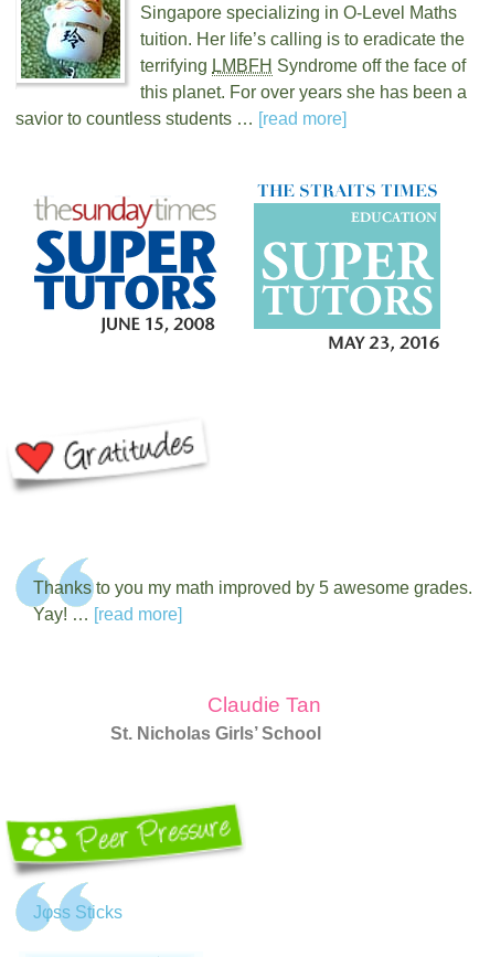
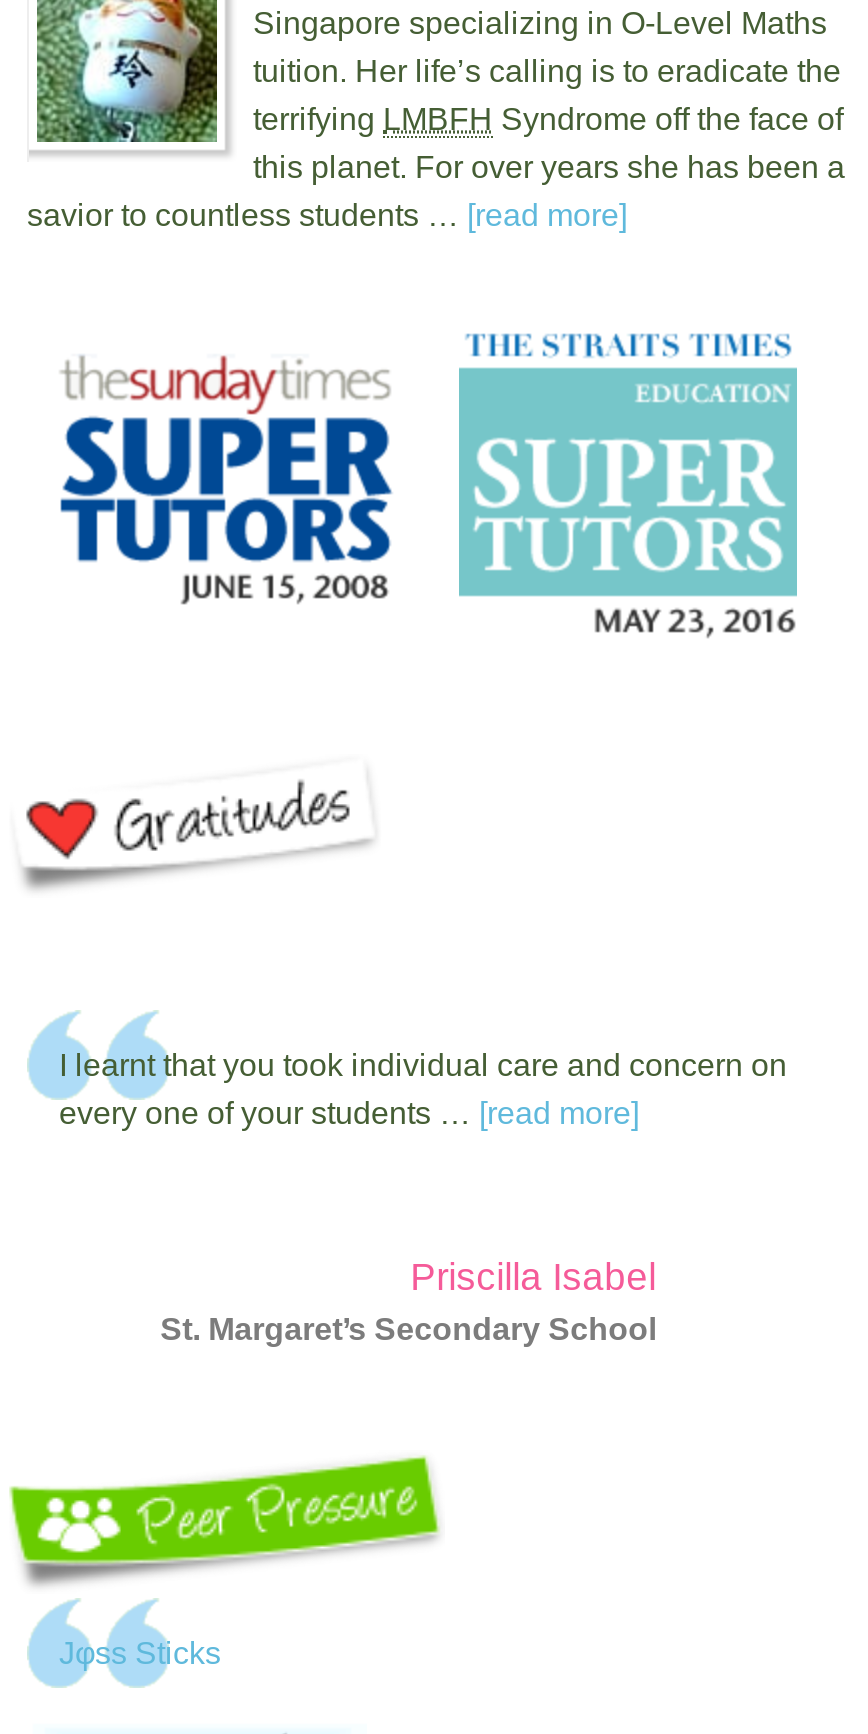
[33,579,472,624] Thanks to you my math improved by 5 awesome grades. | Yay! … [read more] -> [59,1049,787,1131] I learnt that you took individual care and concern on | every one of your students … [read more]
[110,694,321,743] Claudie Tan | St. Nicholas Girls’ School -> [160,1257,656,1347] Priscilla Isabel | St. Margaret’s Secondary School

